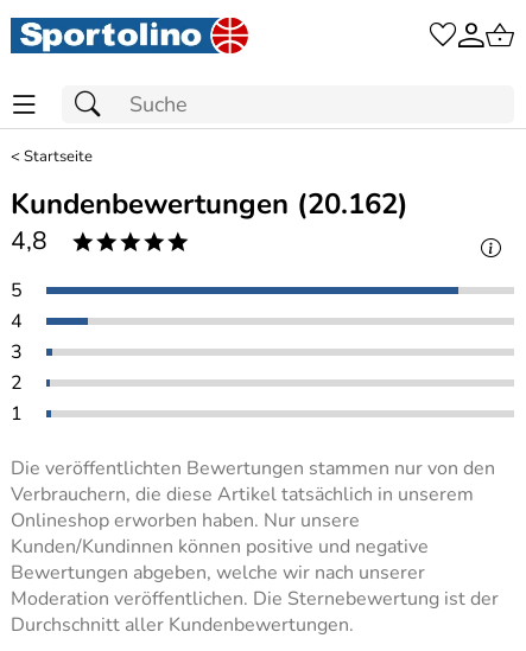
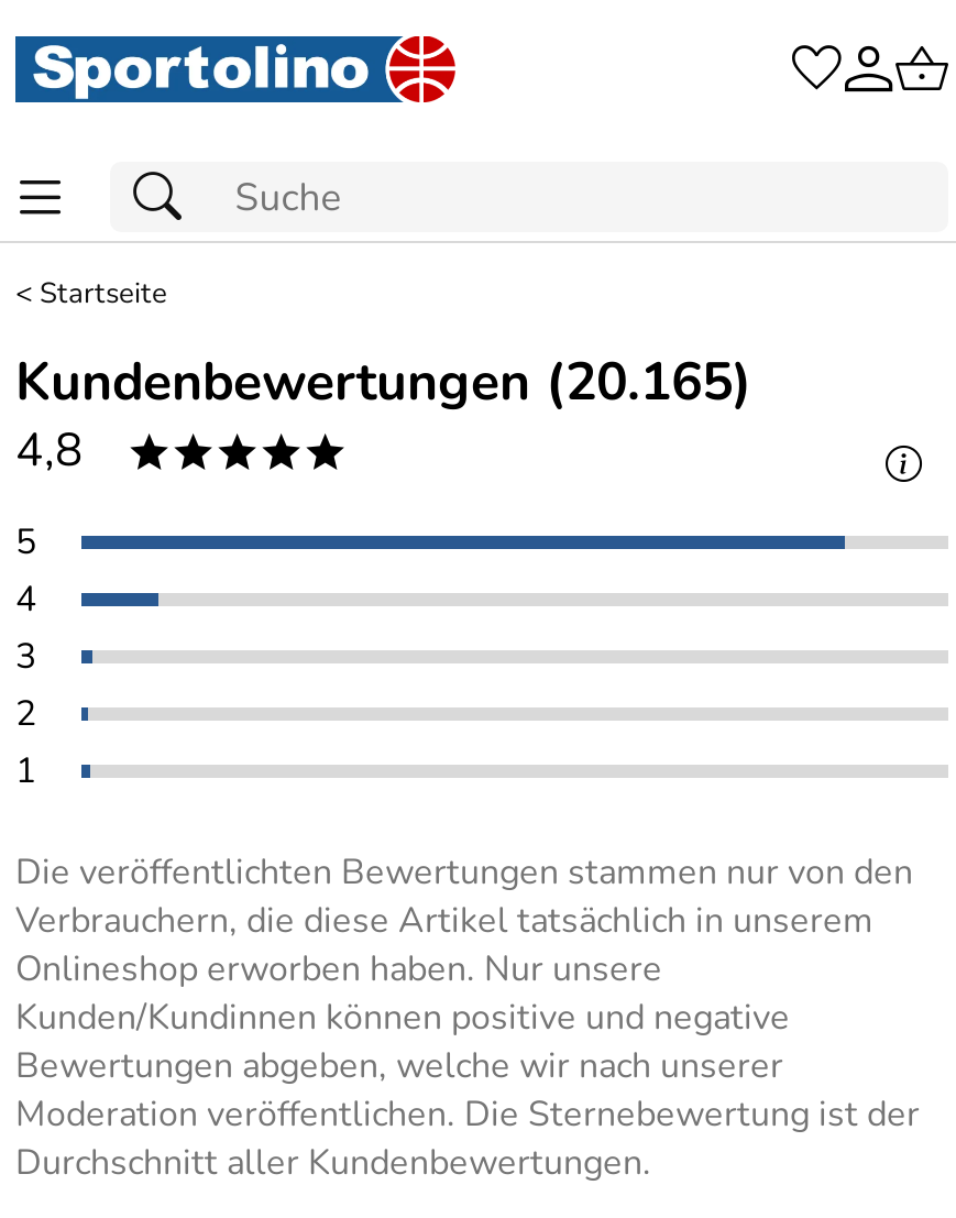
[11,185,408,223] Kundenbewertungen (20.162) -> [15,347,752,417] Kundenbewertungen (20.165)

